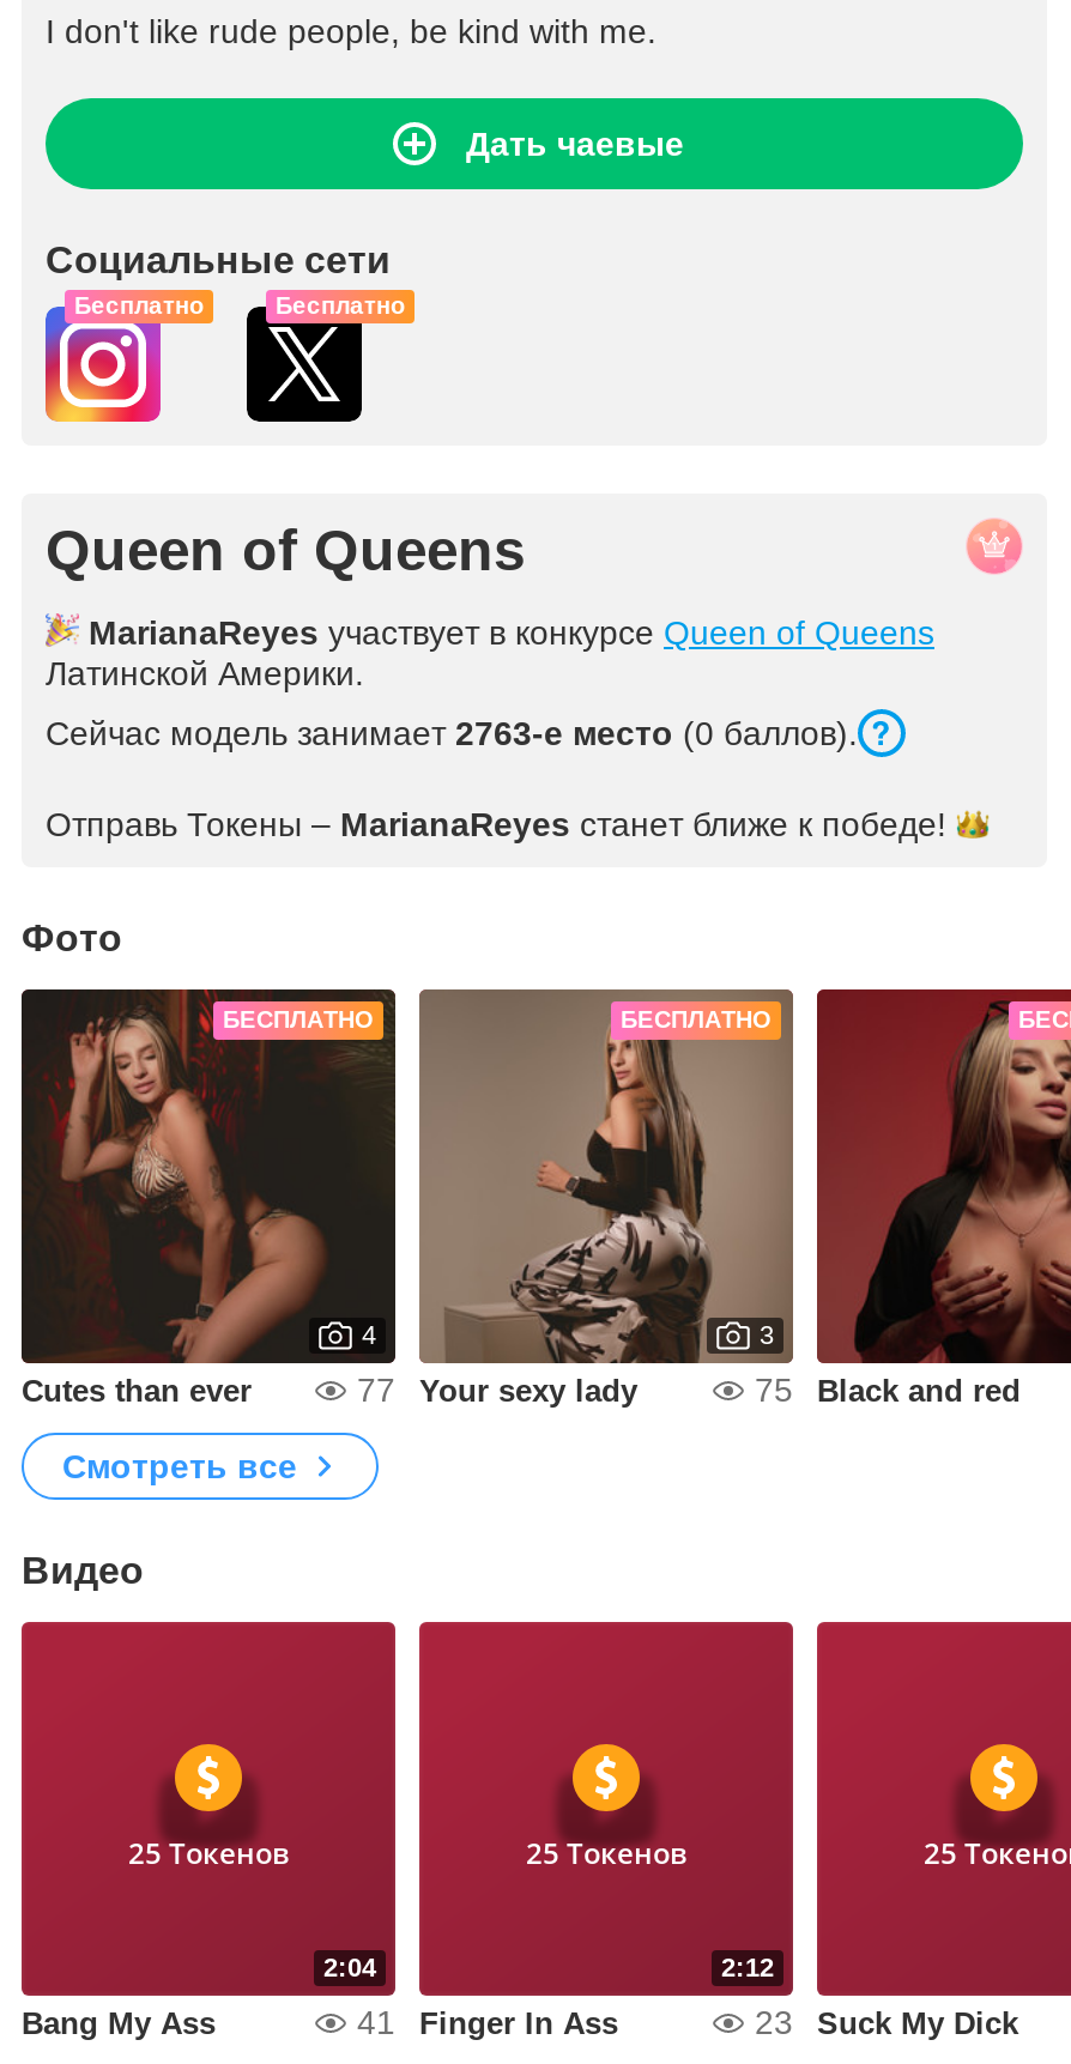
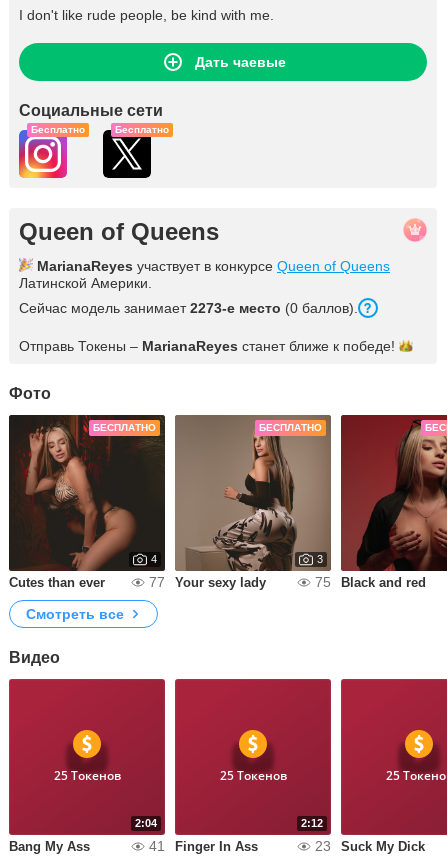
[46,714,858,752] Сейчас модель занимает 2763-е место (0 баллов). -> [19,300,358,316] Сейчас модель занимает 2273-е место (0 баллов).

